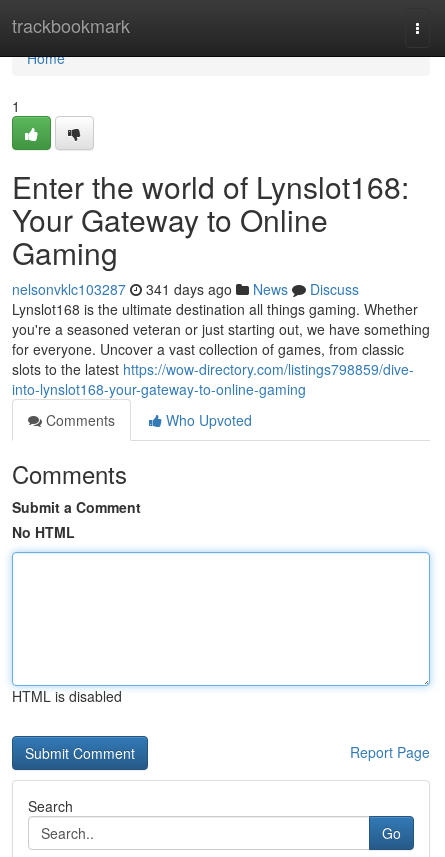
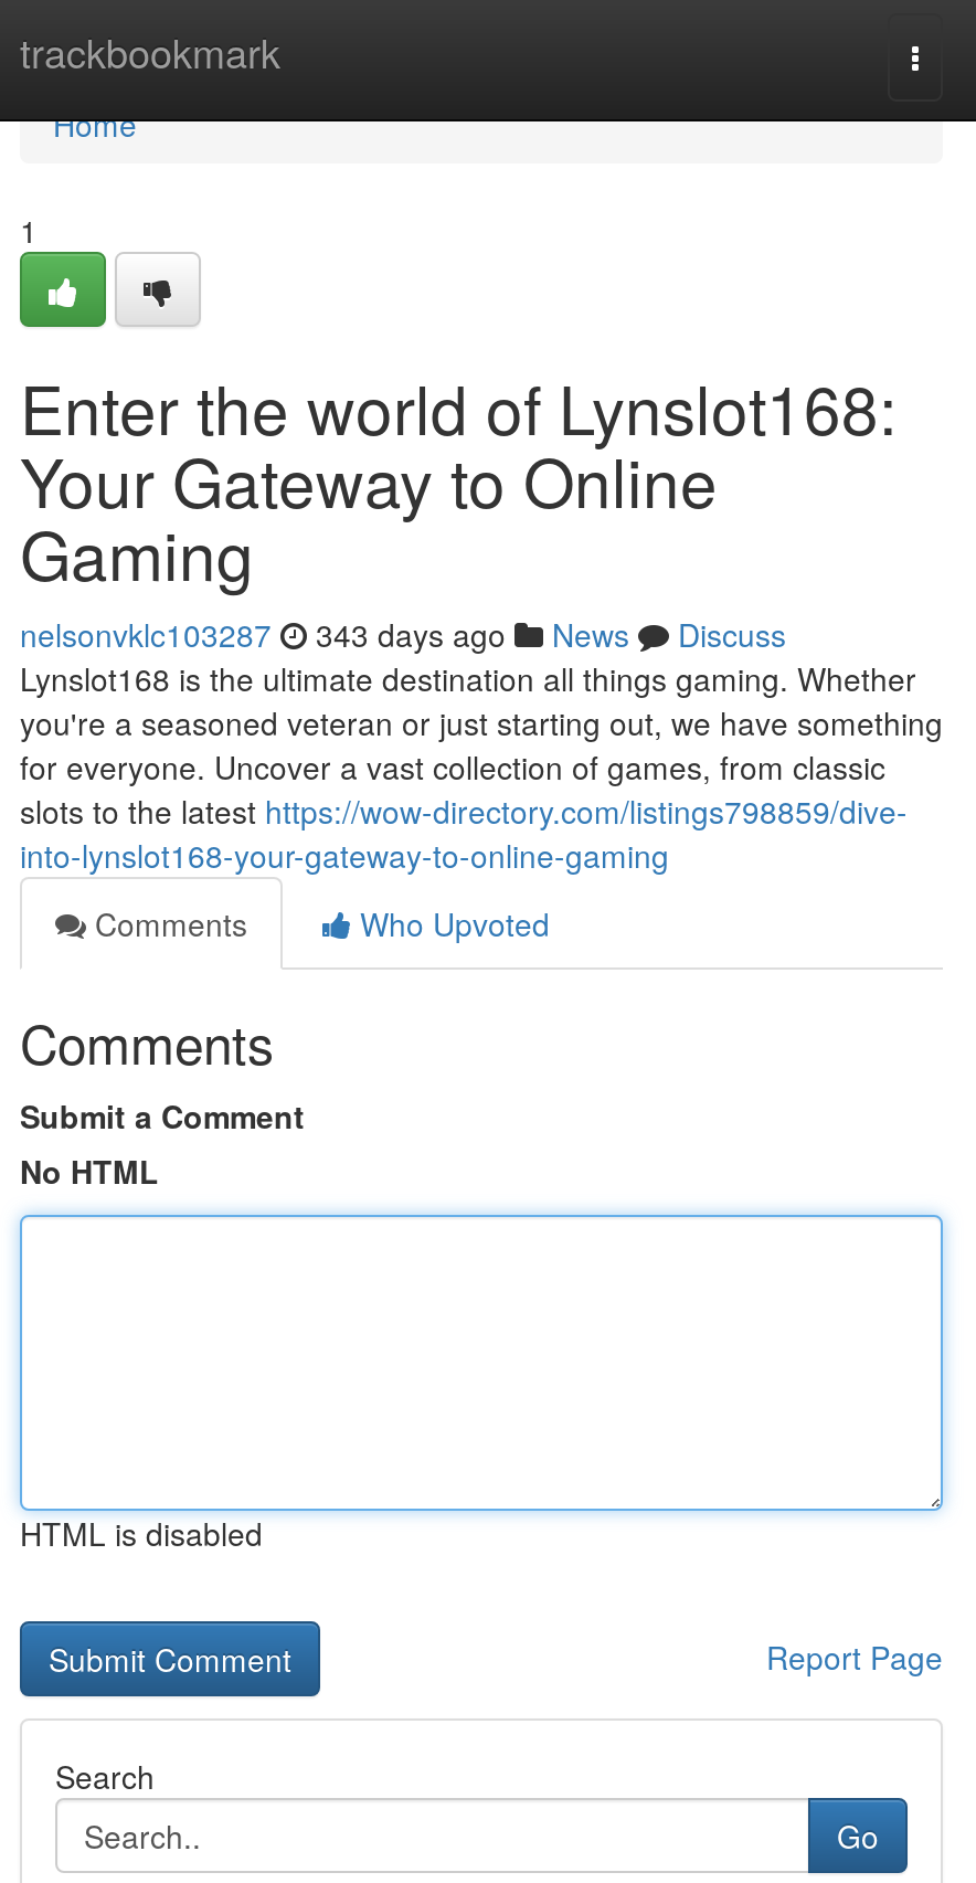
[12,279,359,299] nelsonvklc103287 341 days ago News Discuss -> [20,612,786,656] nelsonvklc103287 343 days ago News Discuss

